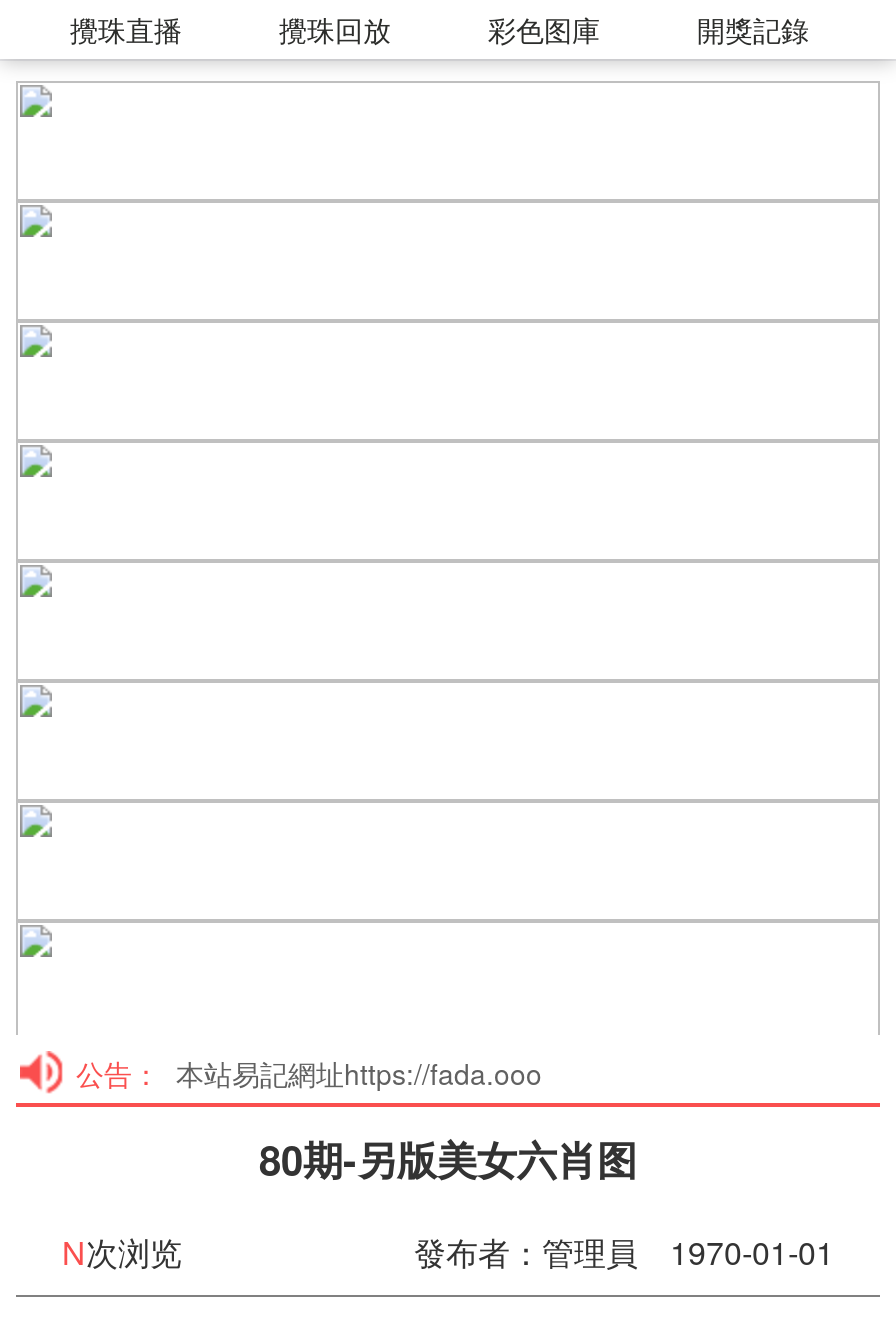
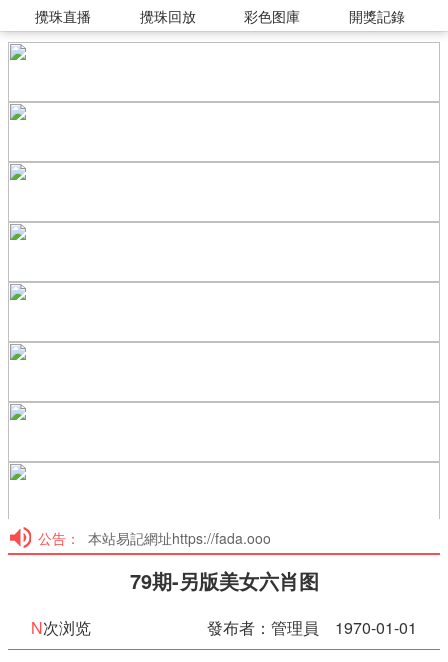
[259,1129,637,1187] 80期-另版美女六肖图 -> [129,566,318,595] 79期-另版美女六肖图

